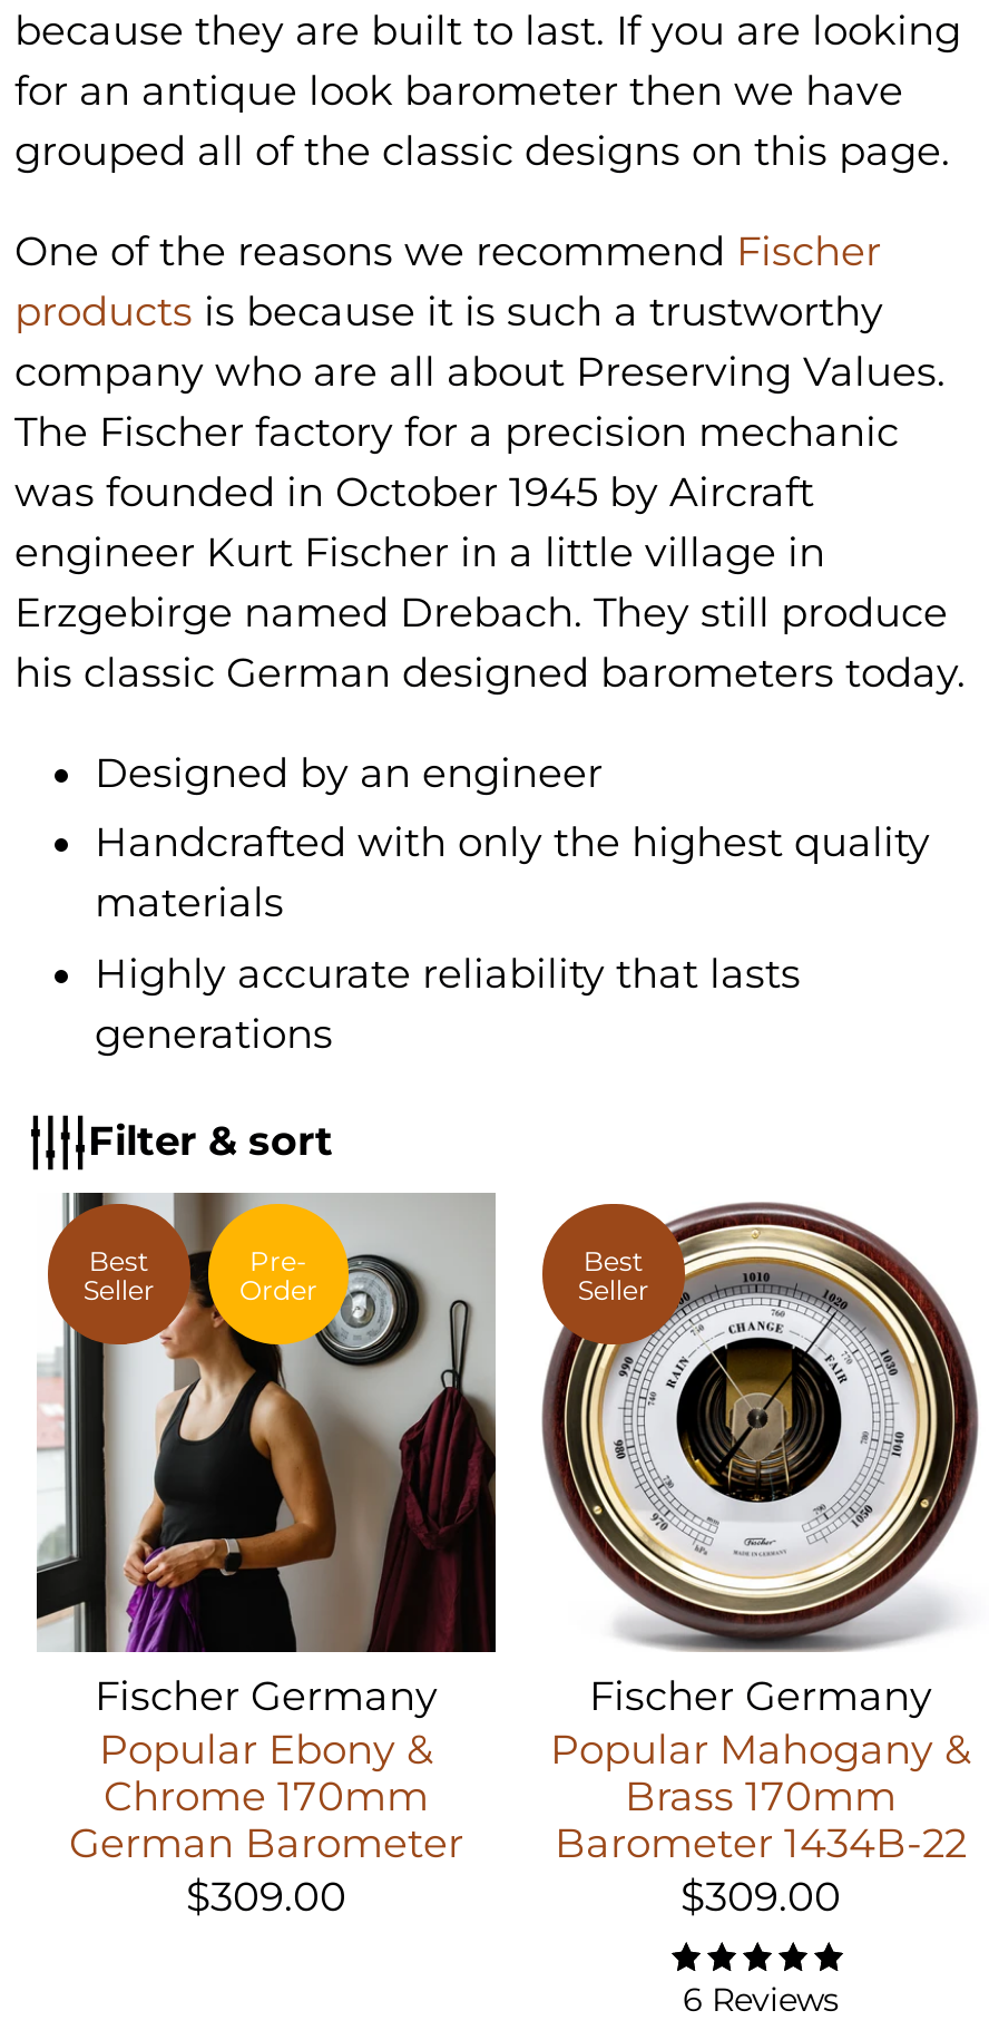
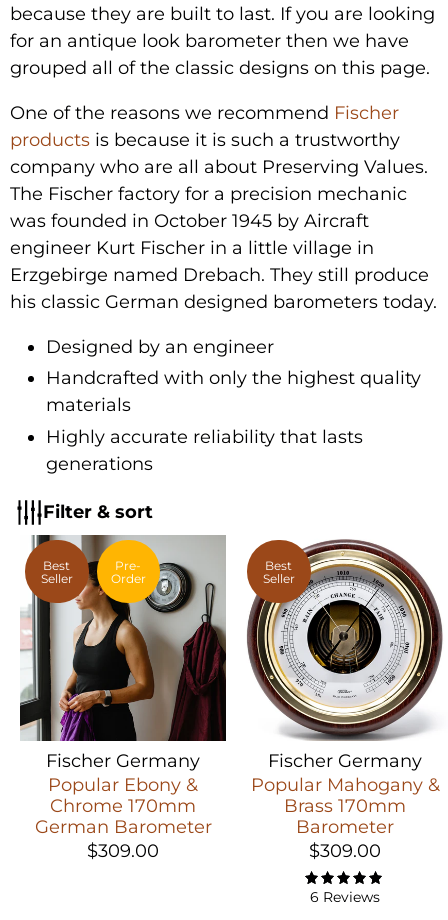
[555,1819,967,1868] Barometer 1434B-22 -> [296,816,394,838] Barometer

